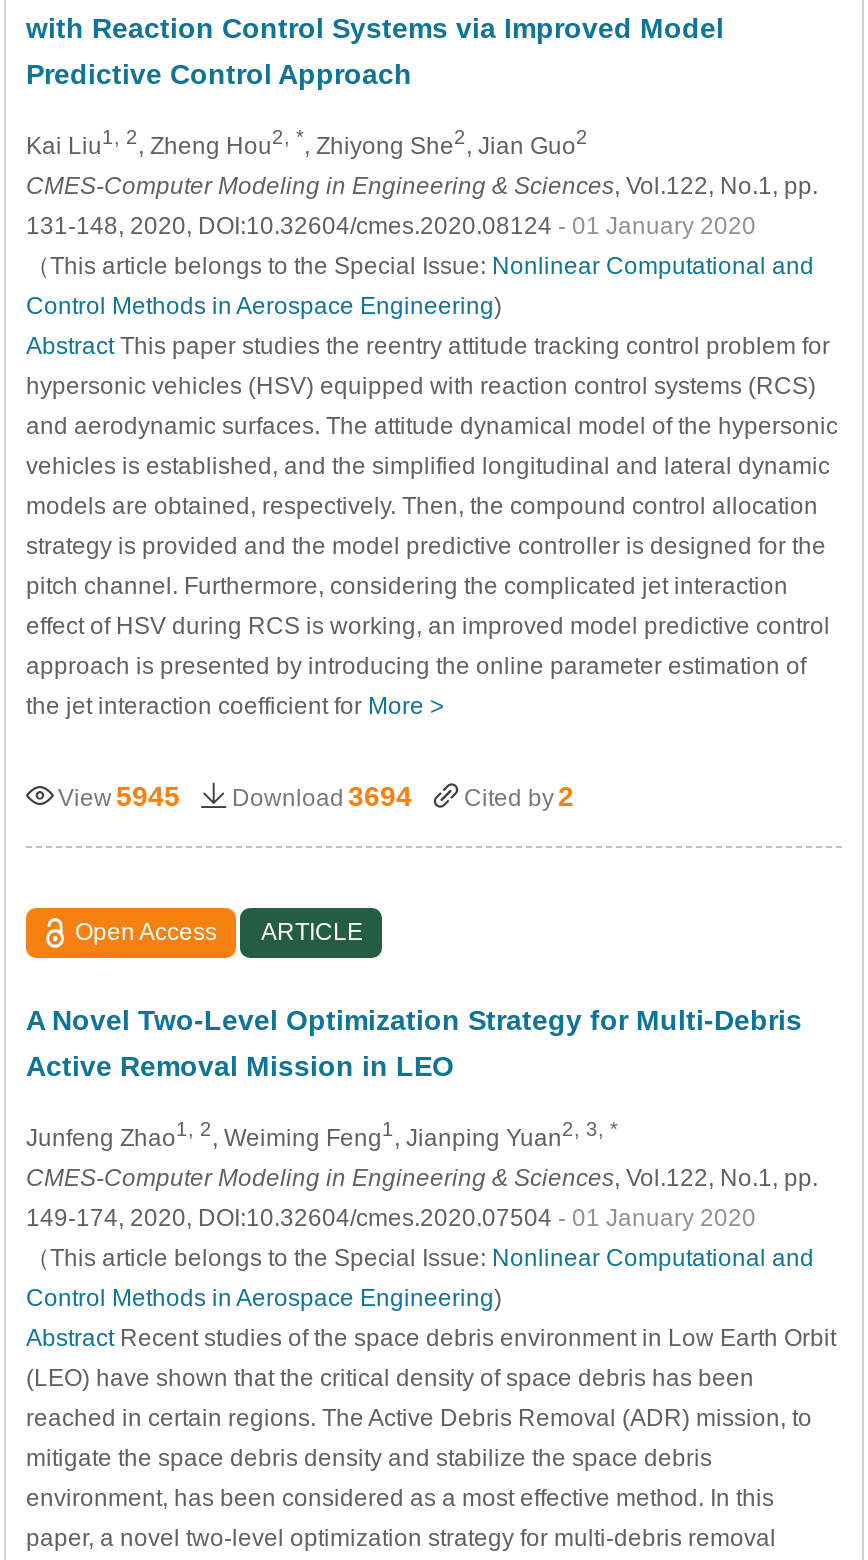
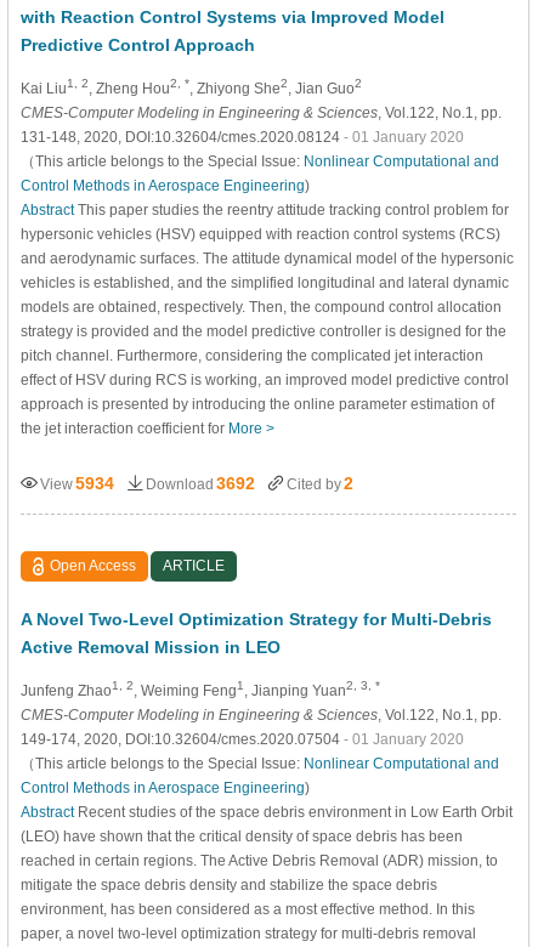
[58,779,180,811] View 5945 -> [40,473,114,492] View 5934
[232,779,412,811] Download 3694 -> [146,473,255,492] Download 3692

